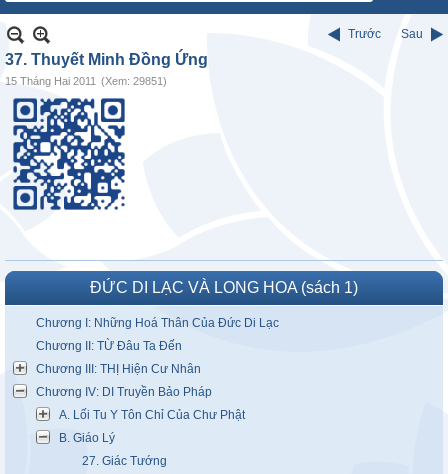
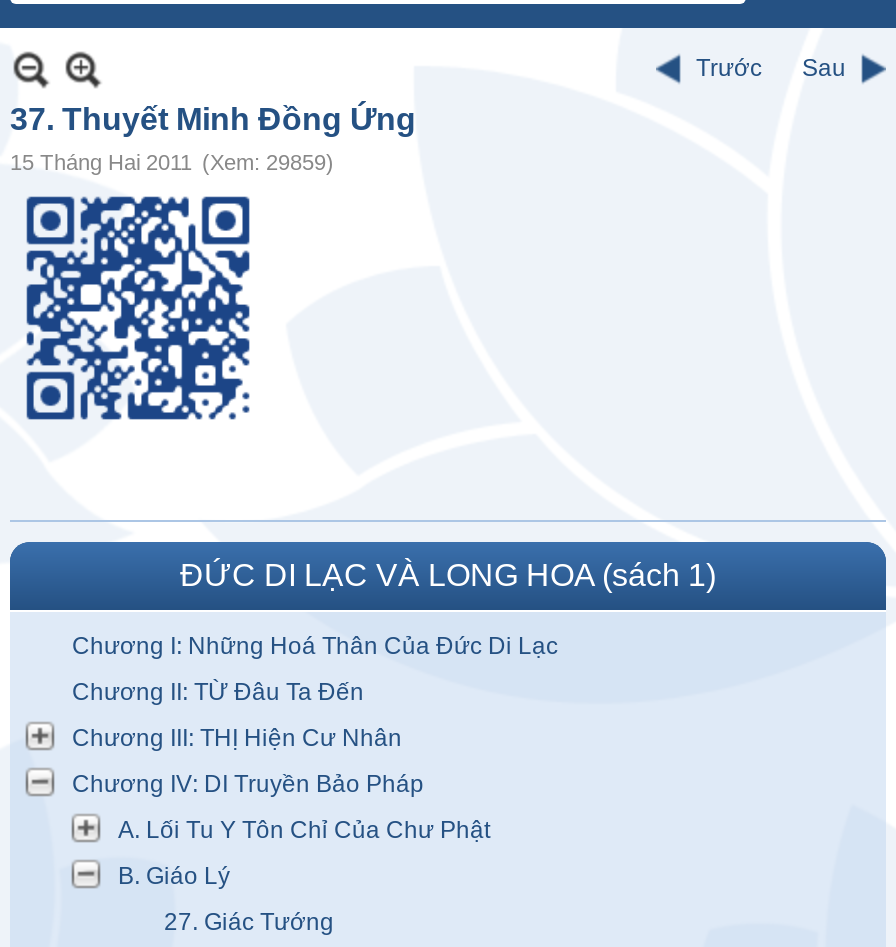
[5,75,167,87] 15 Tháng Hai 2011 (Xem: 29851) -> [10,150,334,174] 15 Tháng Hai 2011 (Xem: 29859)

